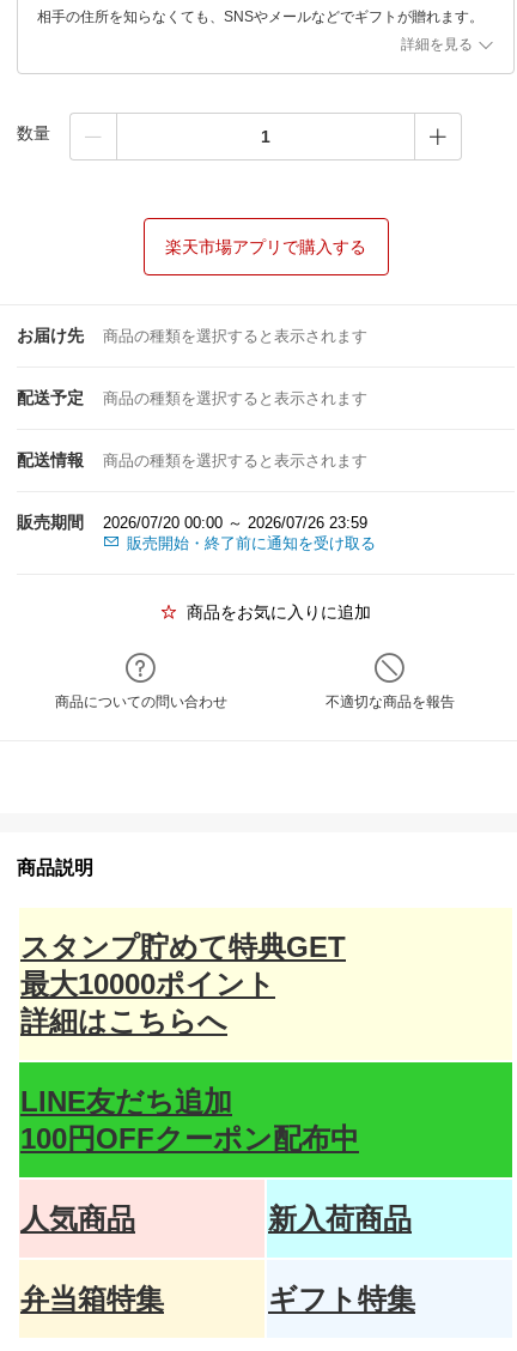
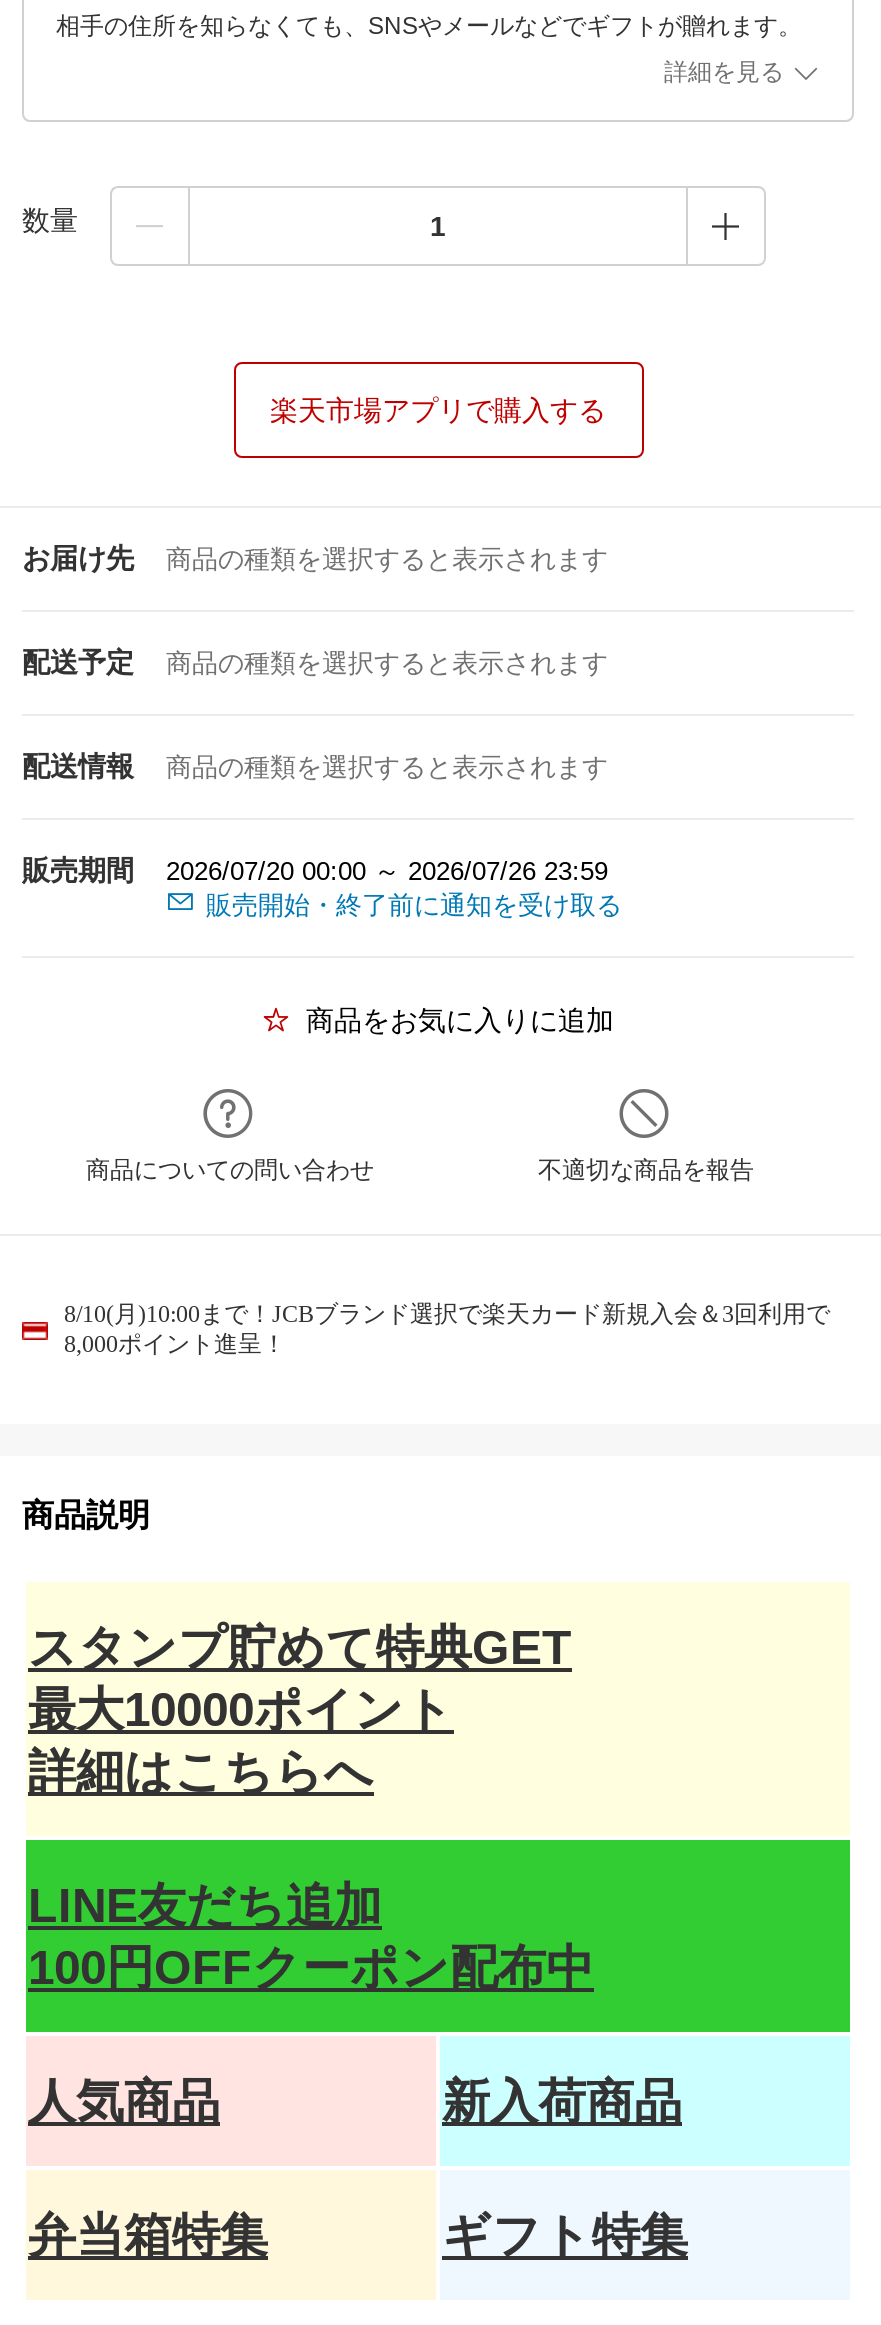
none -> [64,1300,830,1358] 8/10(月)10:00まで！JCBブランド選択で楽天カード新規入会＆3回利用で | 8,000ポイント進呈！

